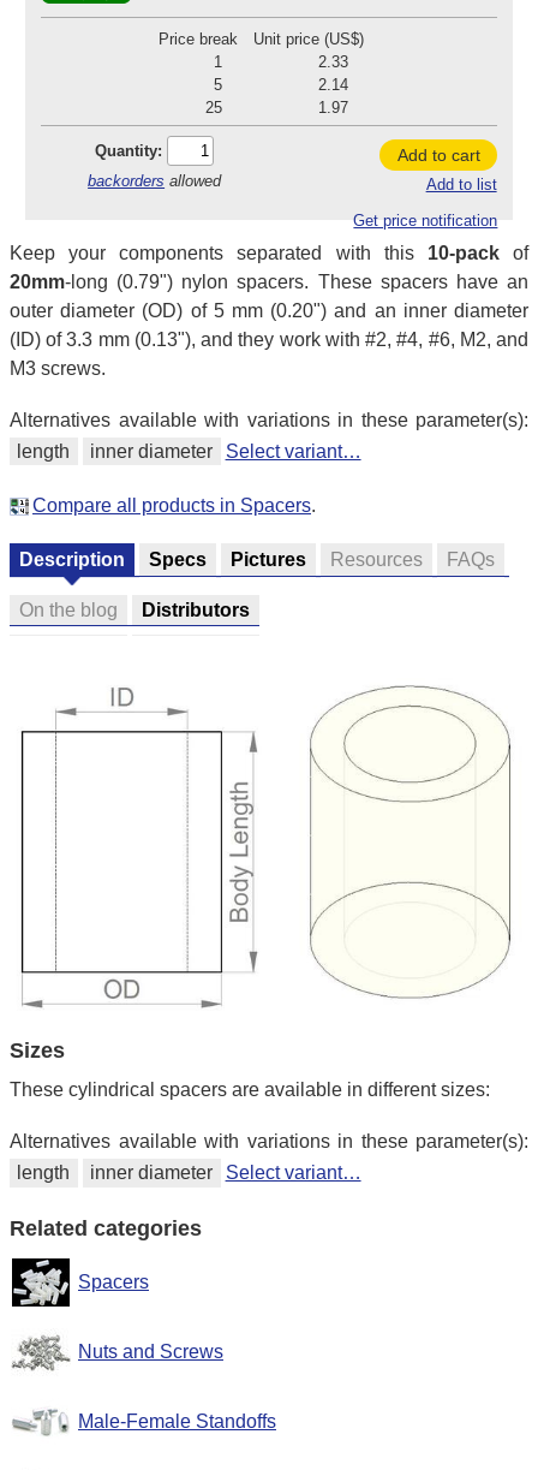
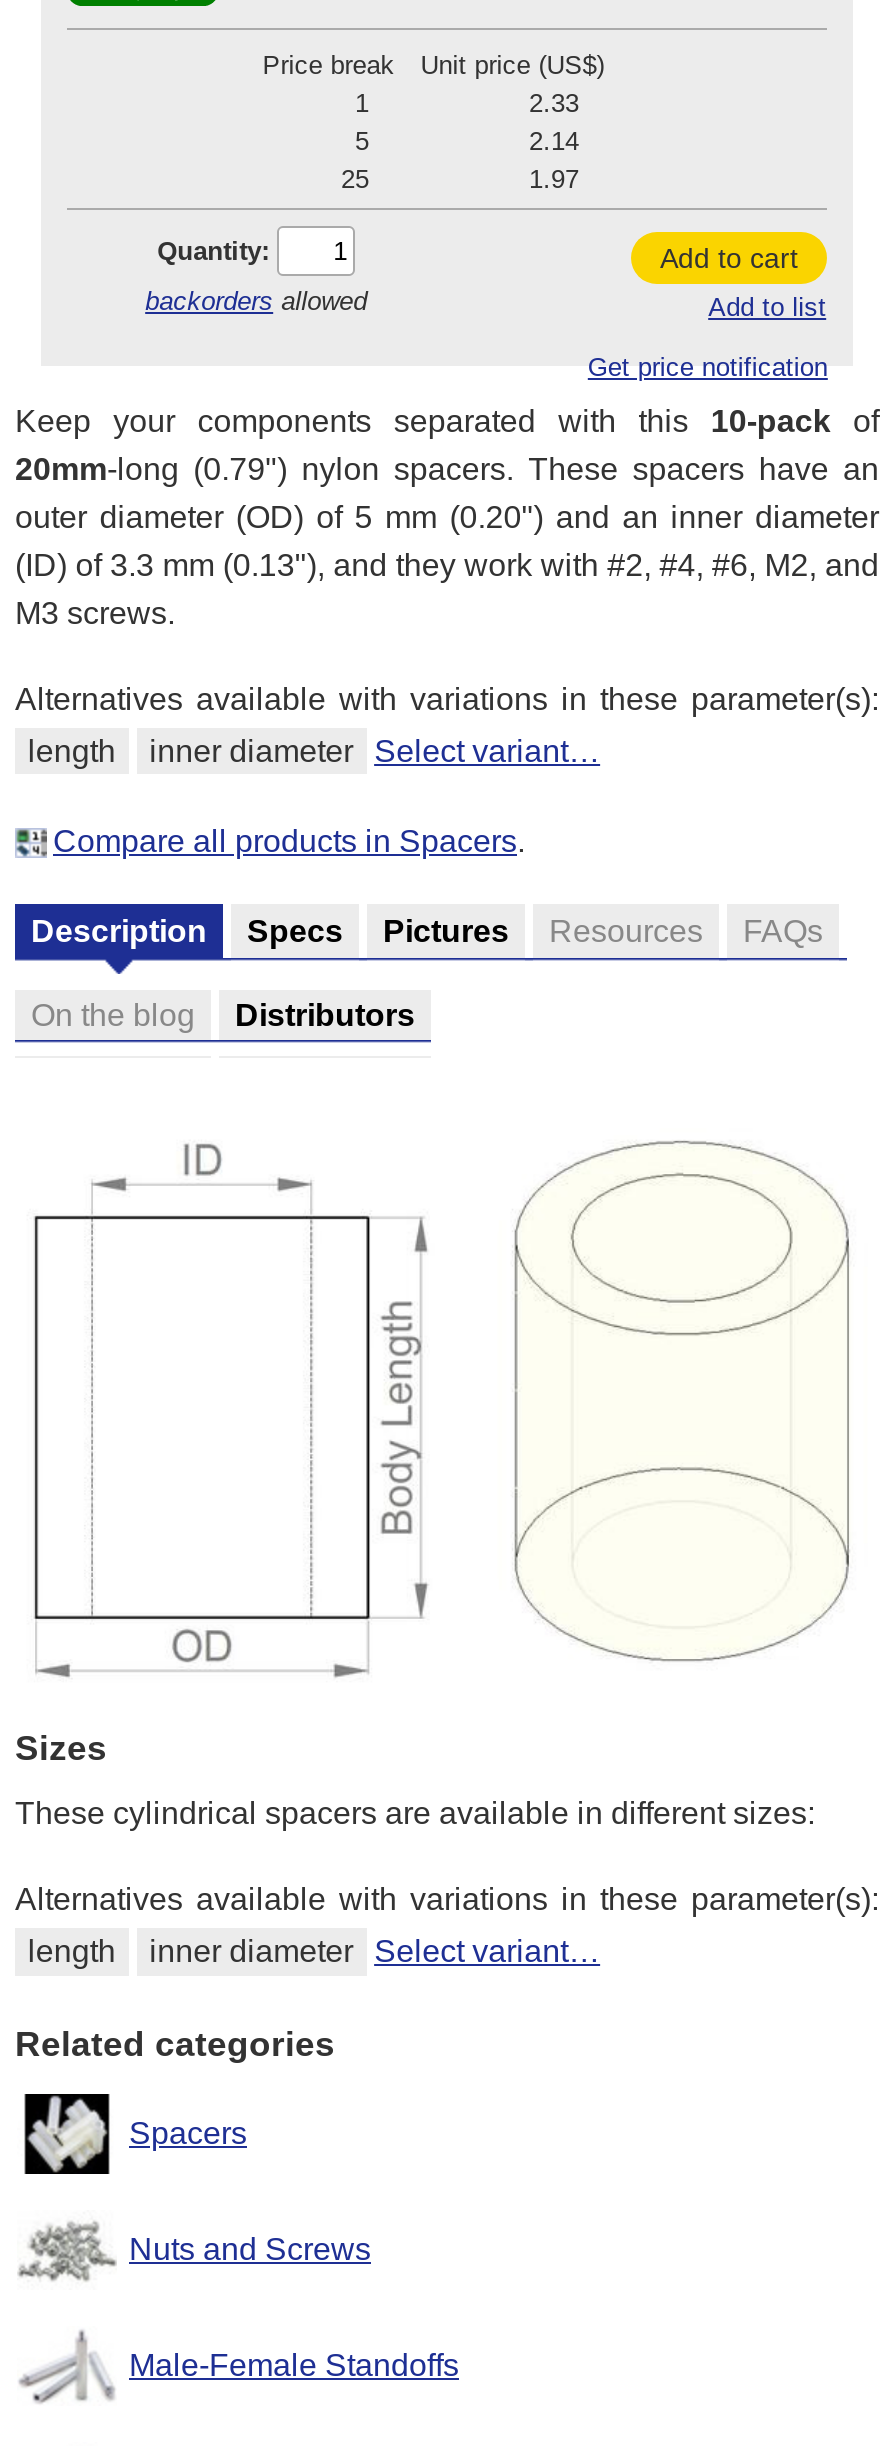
[11,1257,71,1308] [image] -> [19,2092,115,2176] [image]
[12,1401,70,1444] [image] -> [19,2330,115,2404] [image]

